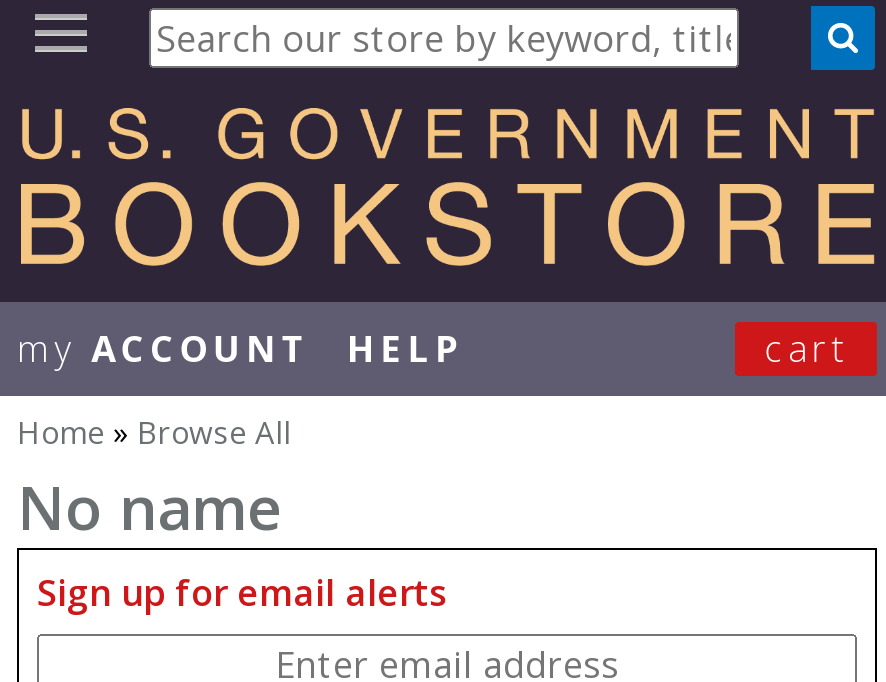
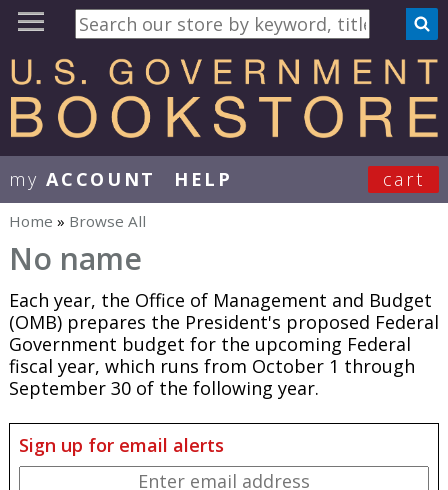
none -> [9,288,439,400] Each year, the Office of Management and Budget | (OMB) prepares the President's proposed Federal | Government budget for the upcoming Federal | fiscal year, which runs from October 1 through | September 30 of the following year.

